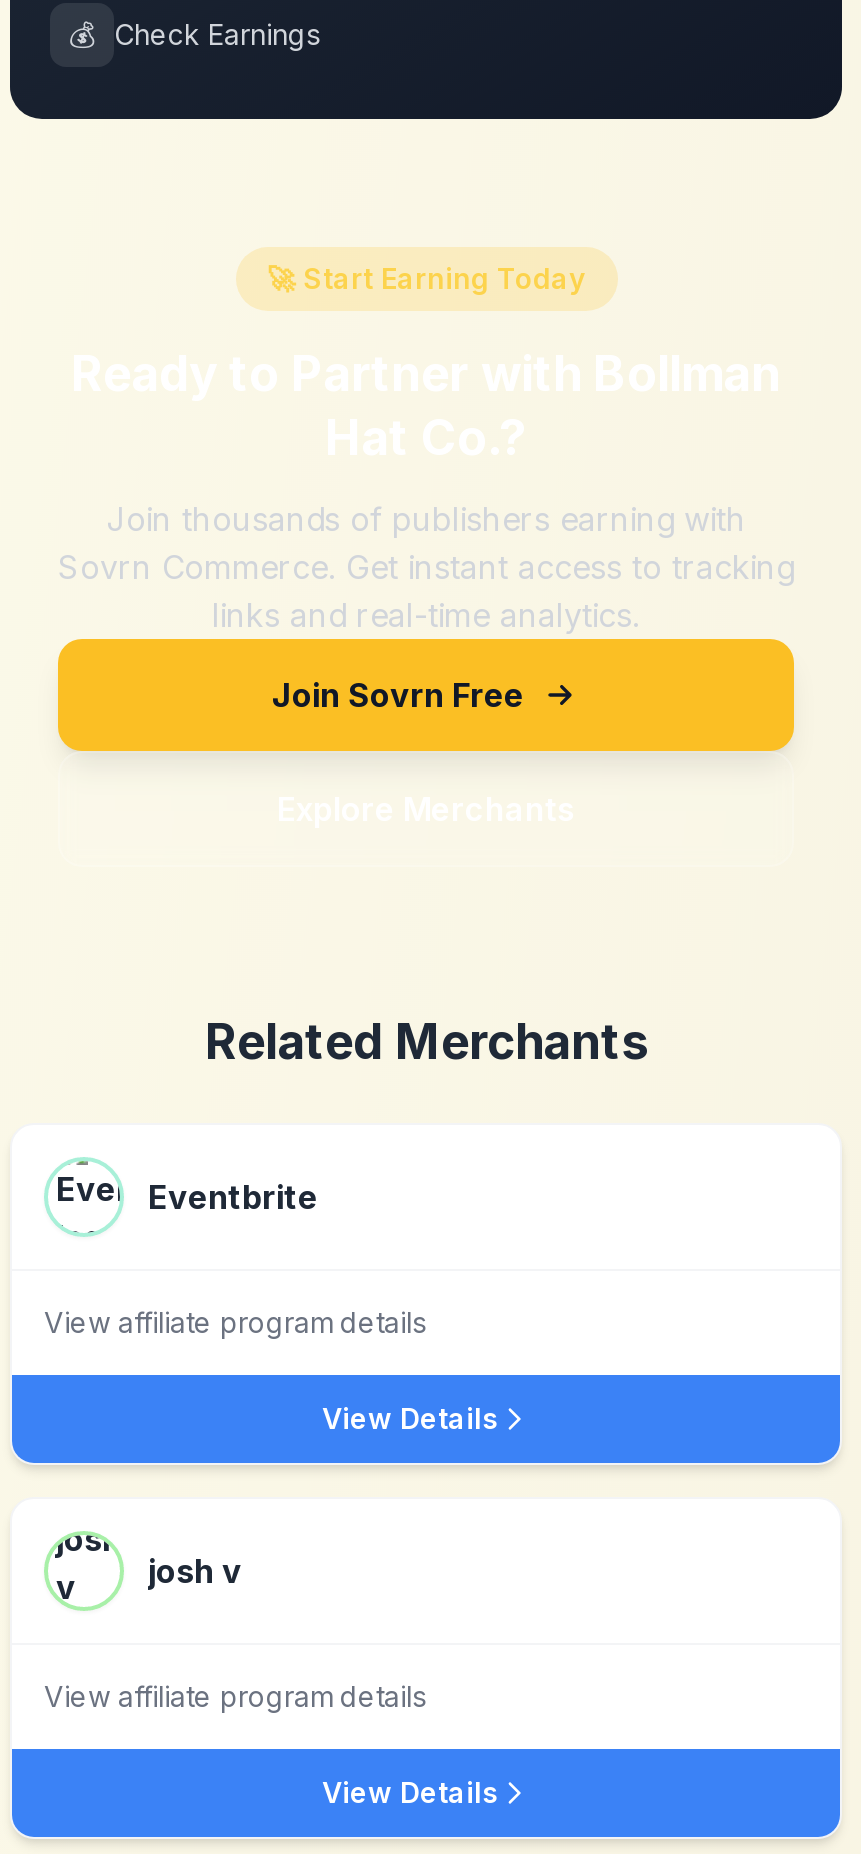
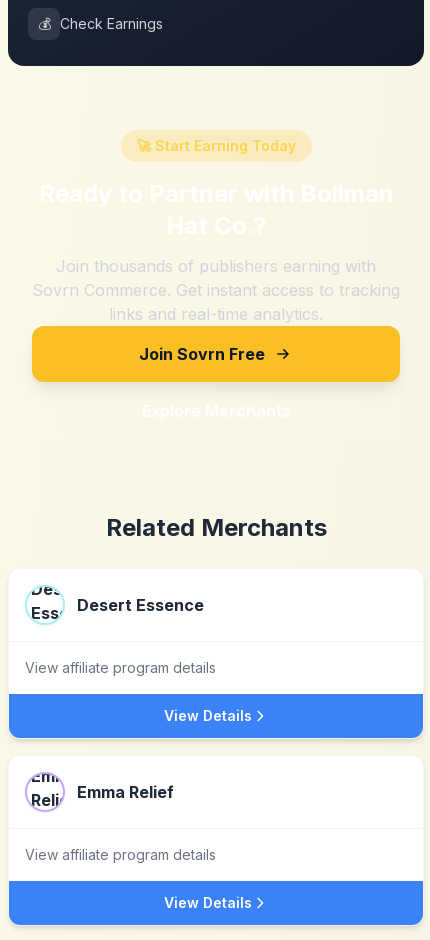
[56,1161,318,1235] [image] | Eventbrite -> [31,587,204,620] [image] | Desert Essence
[44,1531,242,1611] [image] | josh v -> [25,772,174,812] [image] | Emma Relief

